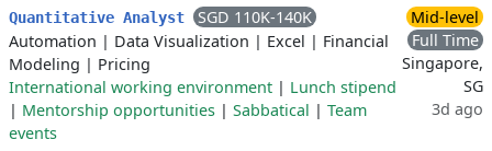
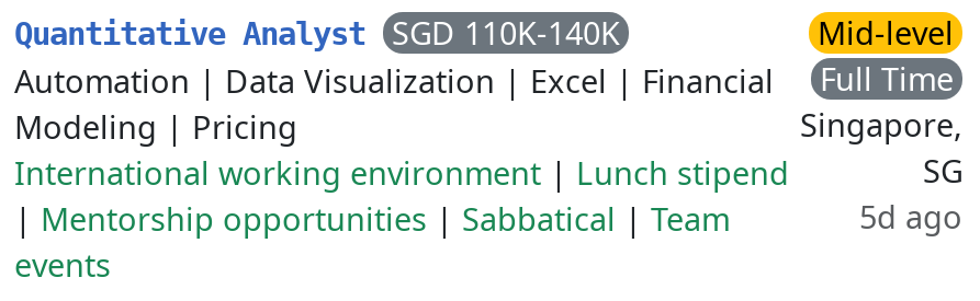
[432,98,483,119] 3d ago -> [859,196,962,238] 5d ago

